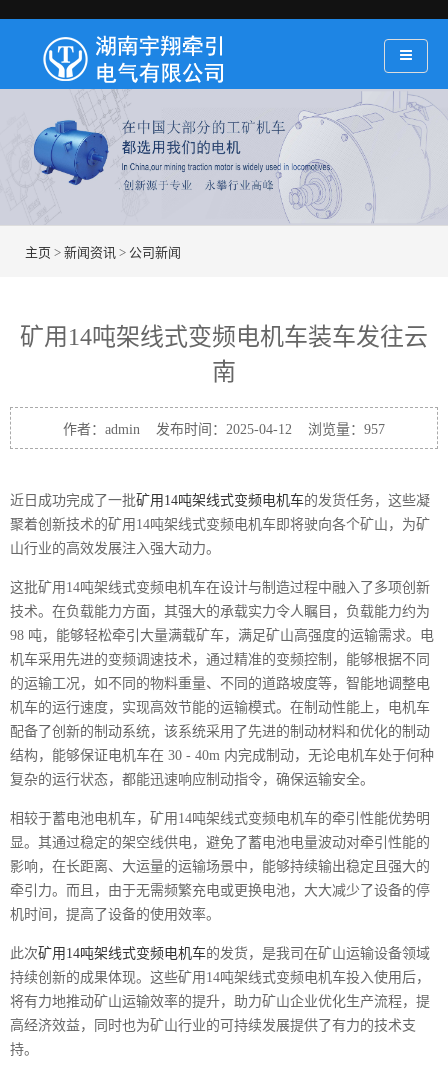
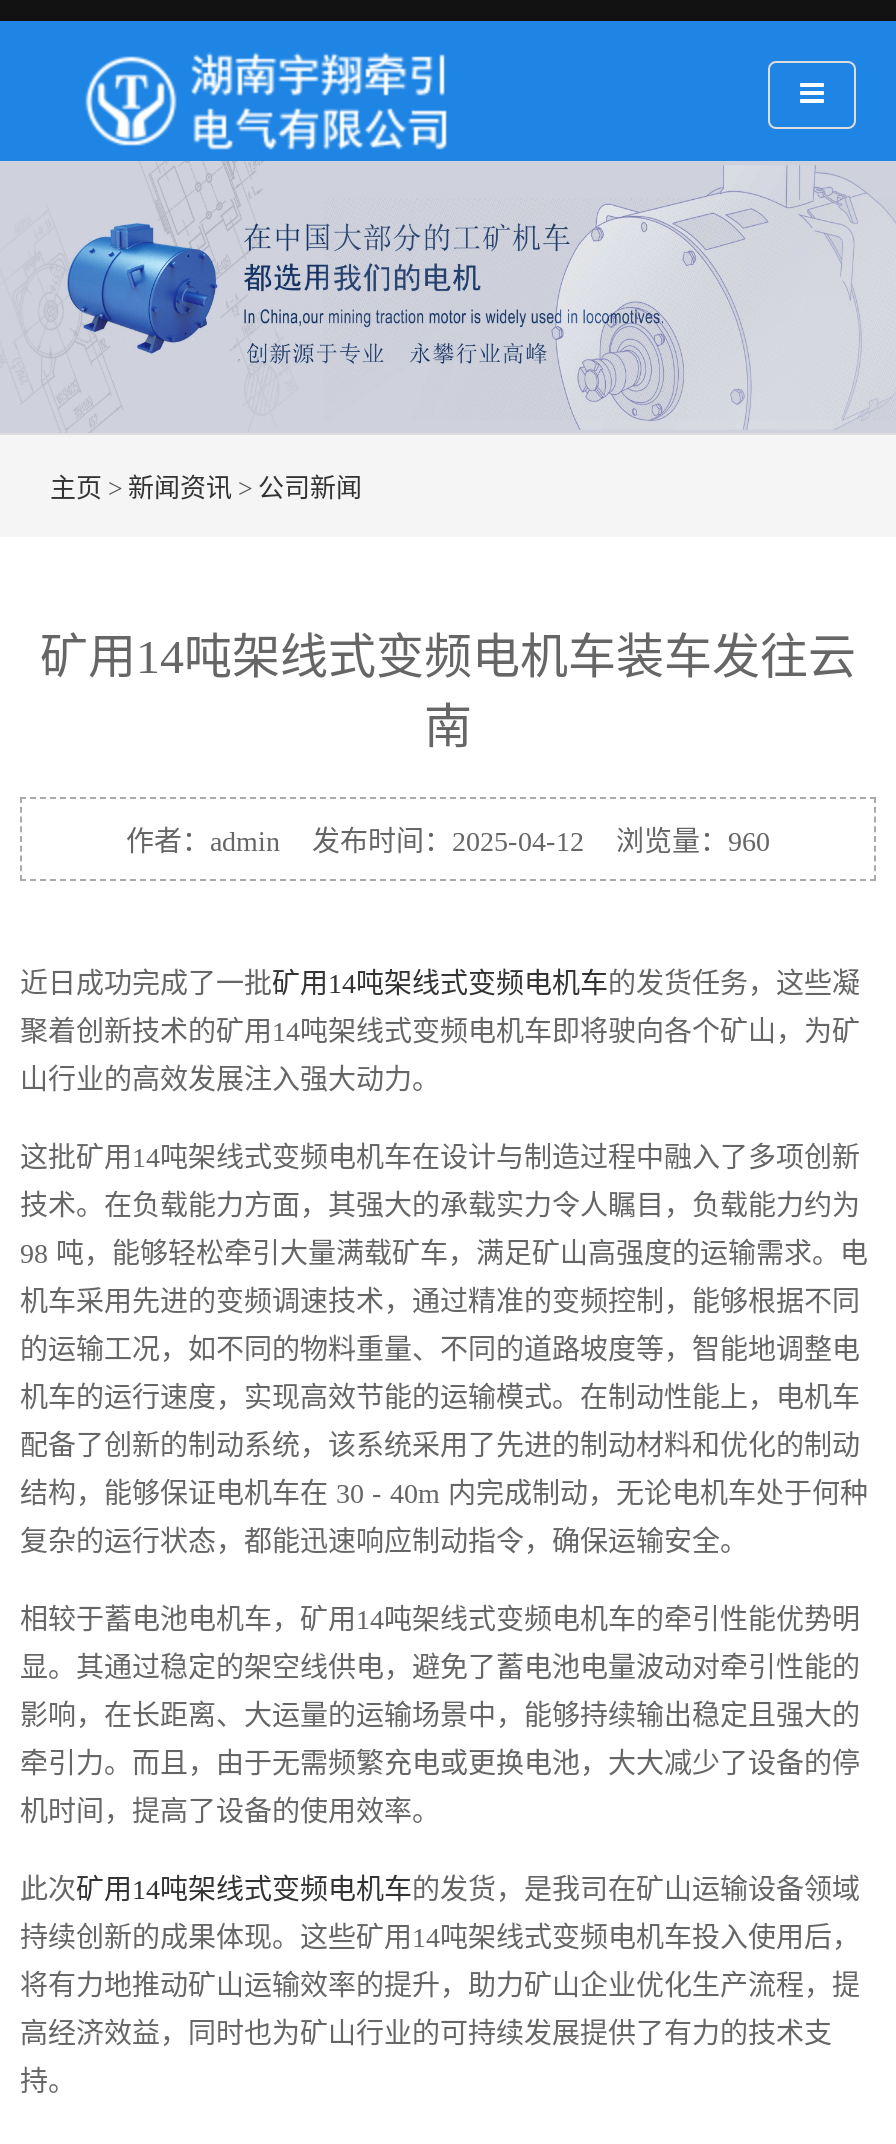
[63,421,385,436] 作者：admin 发布时间：2025-04-12 浏览量：957 -> [126,826,770,856] 作者：admin 发布时间：2025-04-12 浏览量：960

